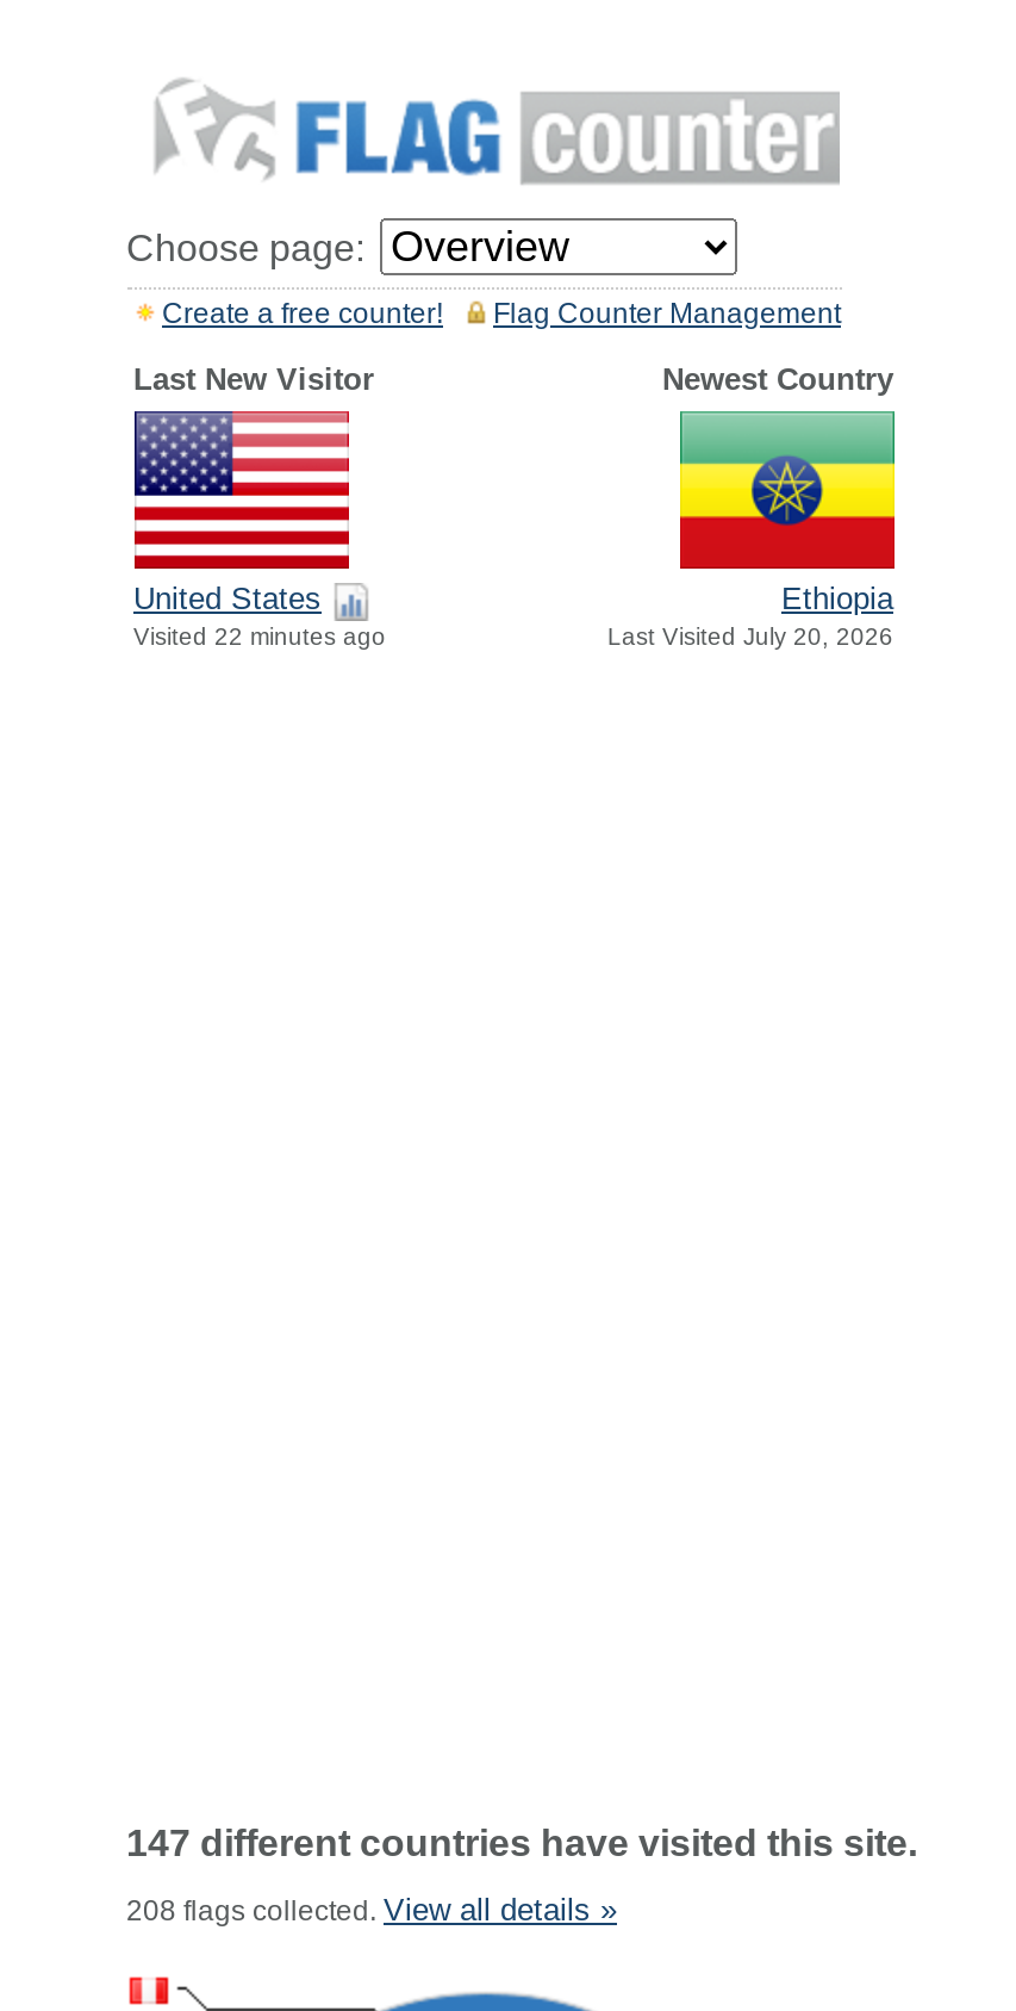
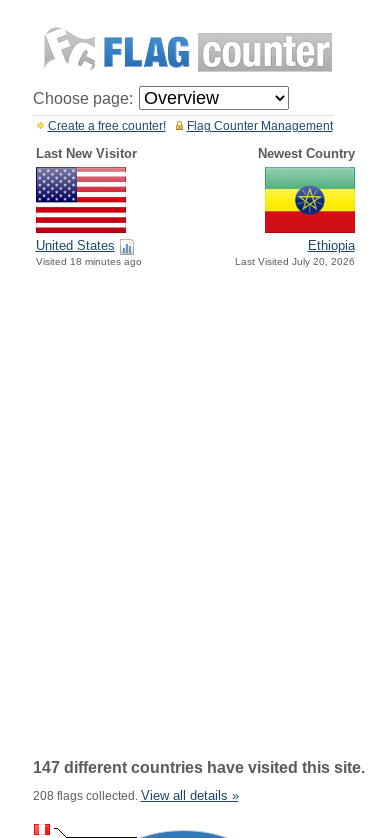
[133,624,386,650] Visited 22 minutes ago -> [35,256,141,267] Visited 18 minutes ago

